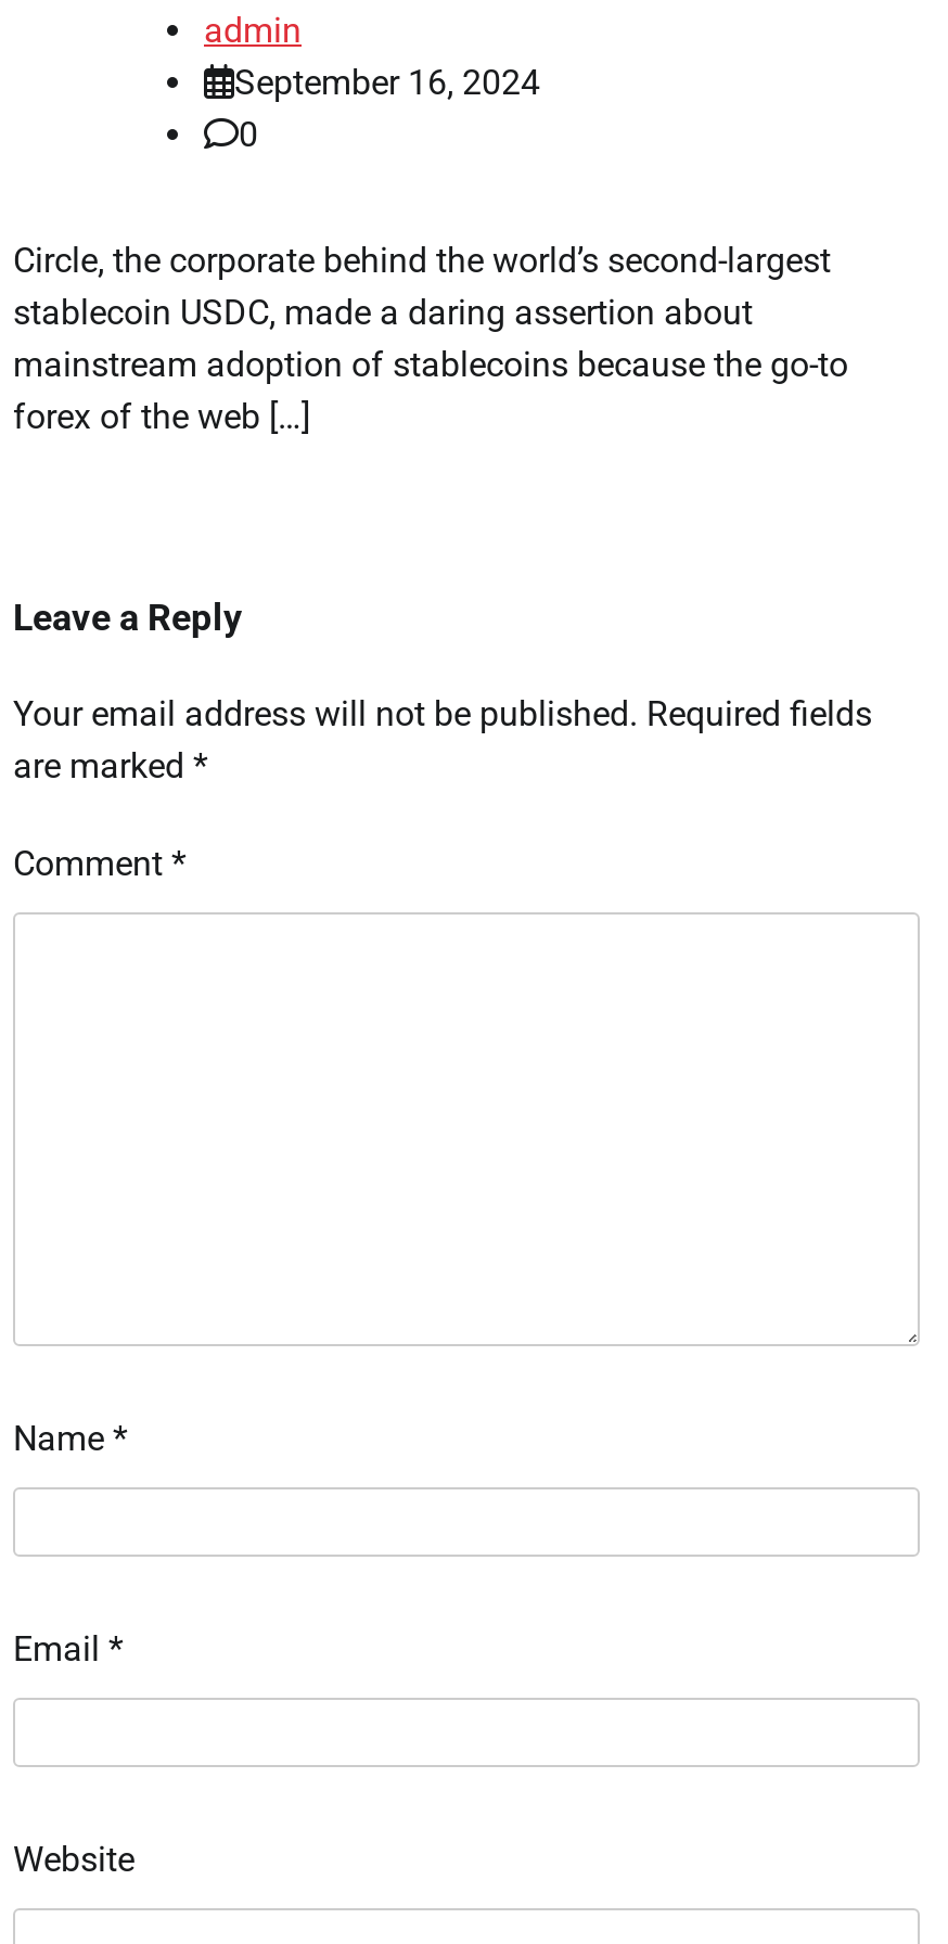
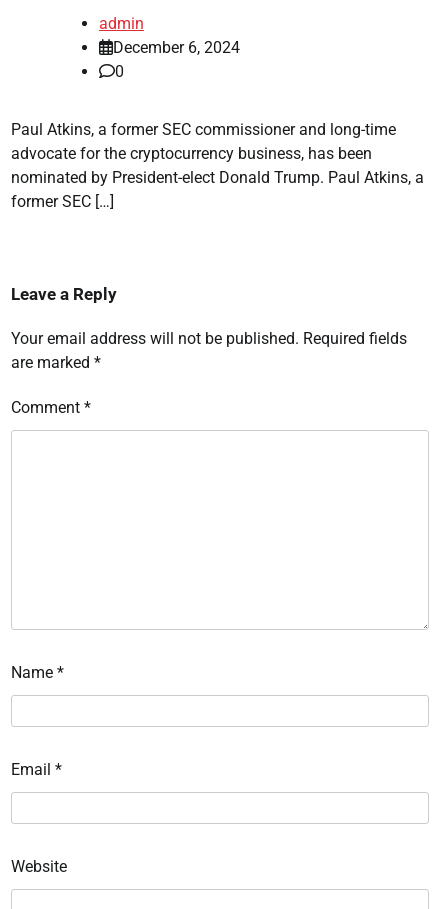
[234,62,540,103] September 16, 2024 -> [113,38,240,57] December 6, 2024
[13,240,848,437] Circle, the corporate behind the world’s second-largest | stablecoin USDC, made a daring assertion about | mainstream adoption of stablecoins because the go-to | forex of the web […] -> [11,120,424,211] Paul Atkins, a former SEC commissioner and long-time | advocate for the cryptocurrency business, has been | nominated by President-elect Donald Trump. Paul Atkins, a | former SEC […]

